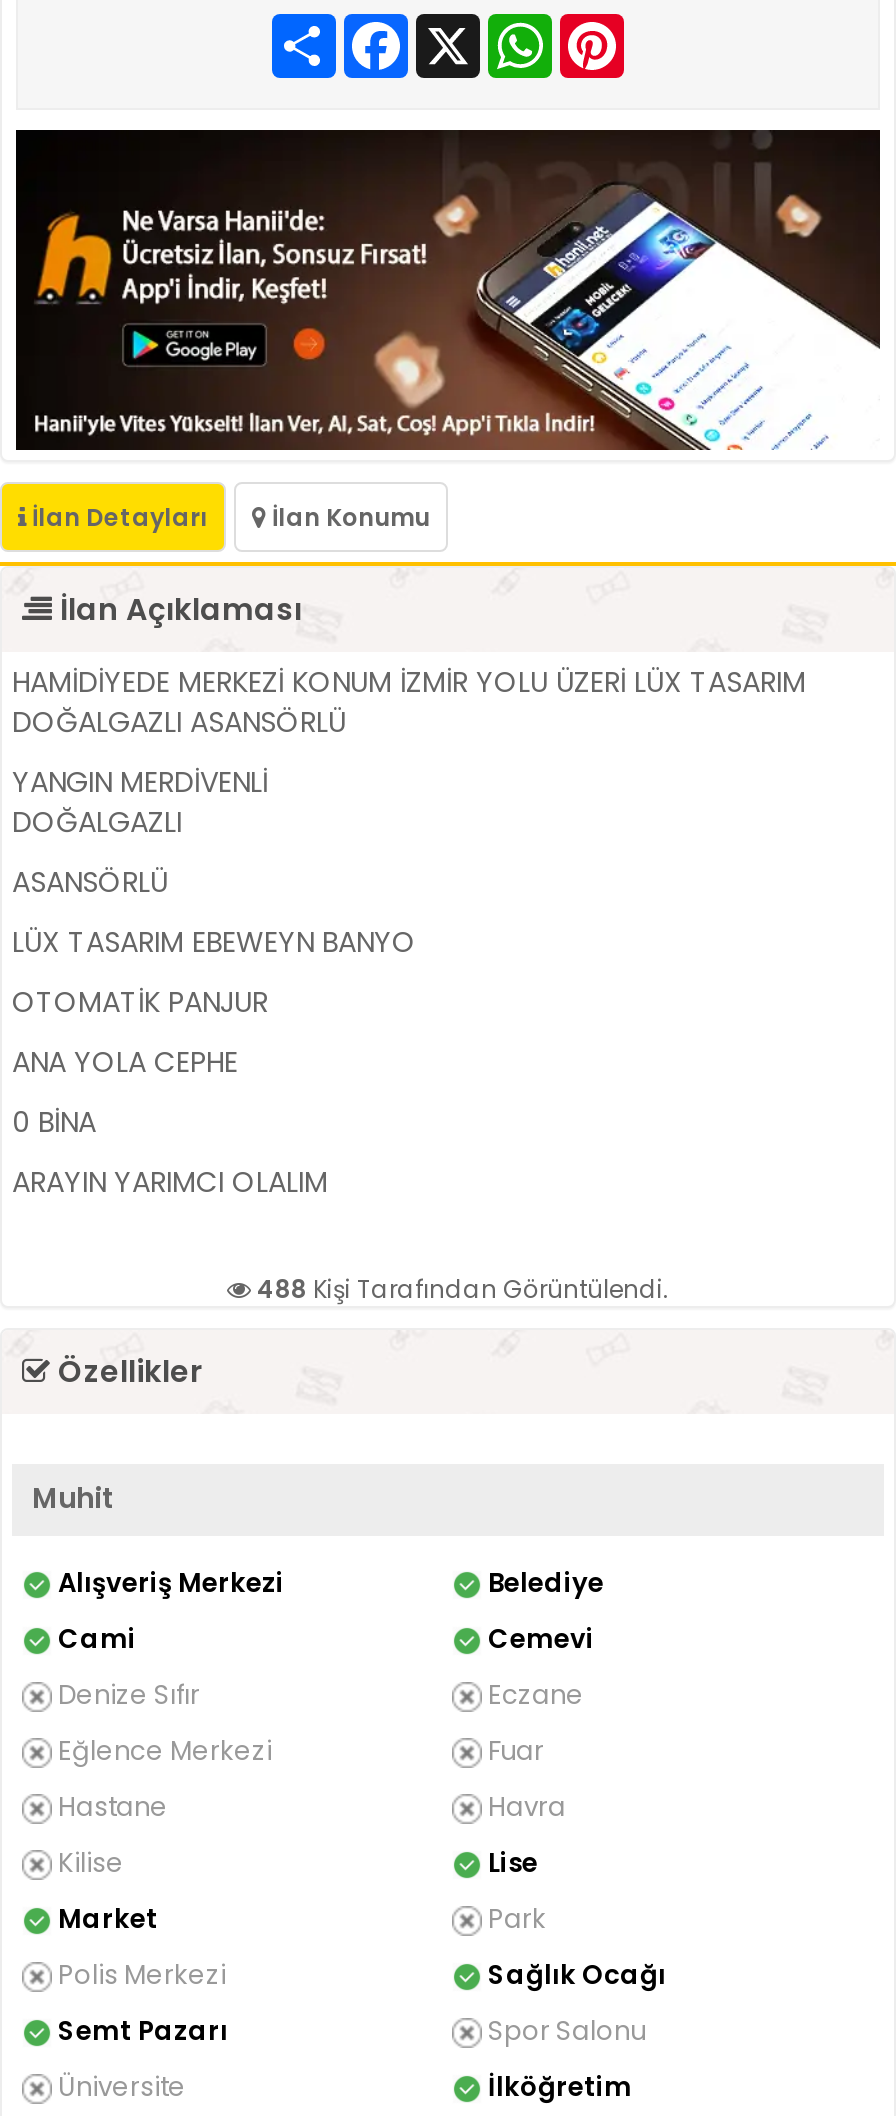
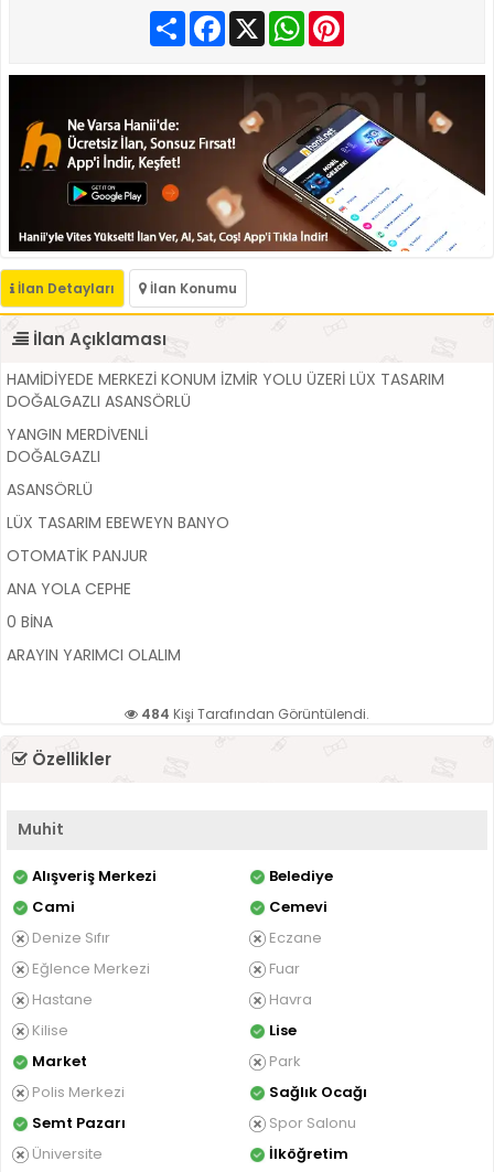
[251,1272,669,1306] 488 Kişi Tarafından Görüntülendi. -> [138,704,369,723] 484 Kişi Tarafından Görüntülendi.

